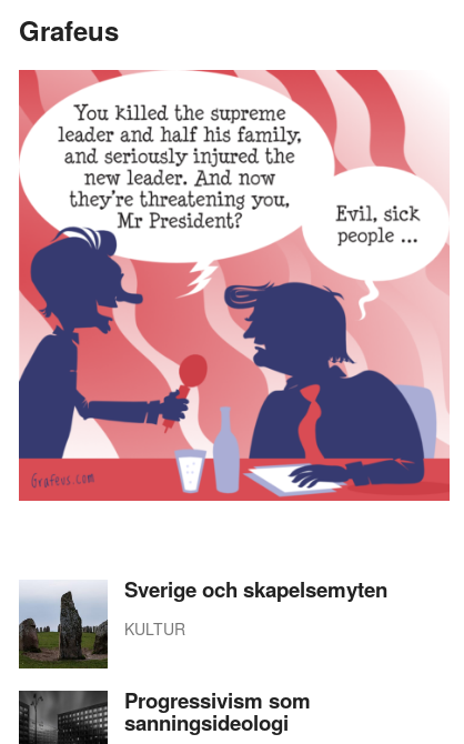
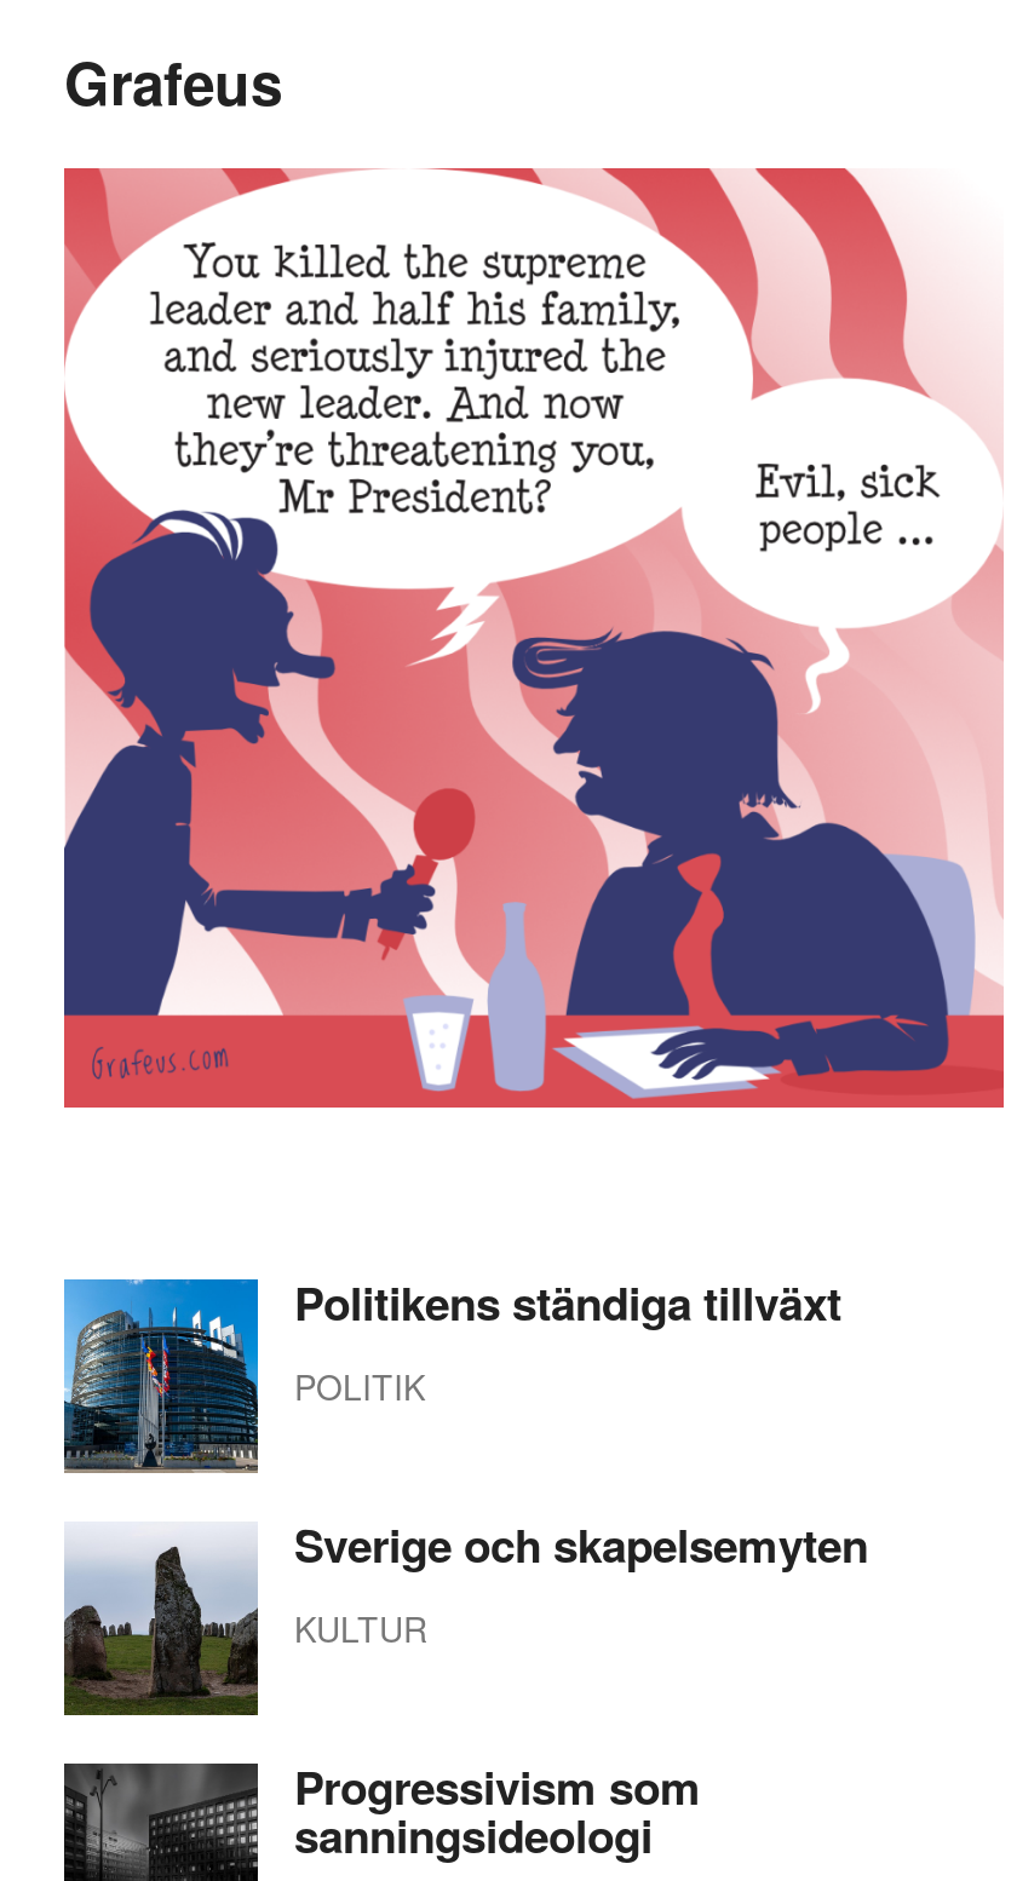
none -> [62,1269,841,1472] [image] | Politikens ständiga tillväxt | POLITIK

